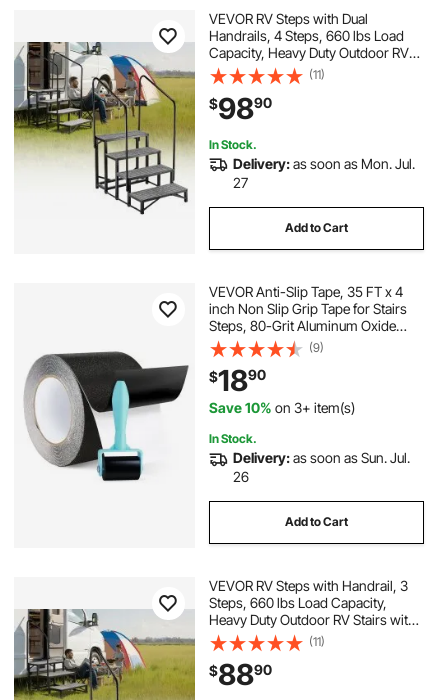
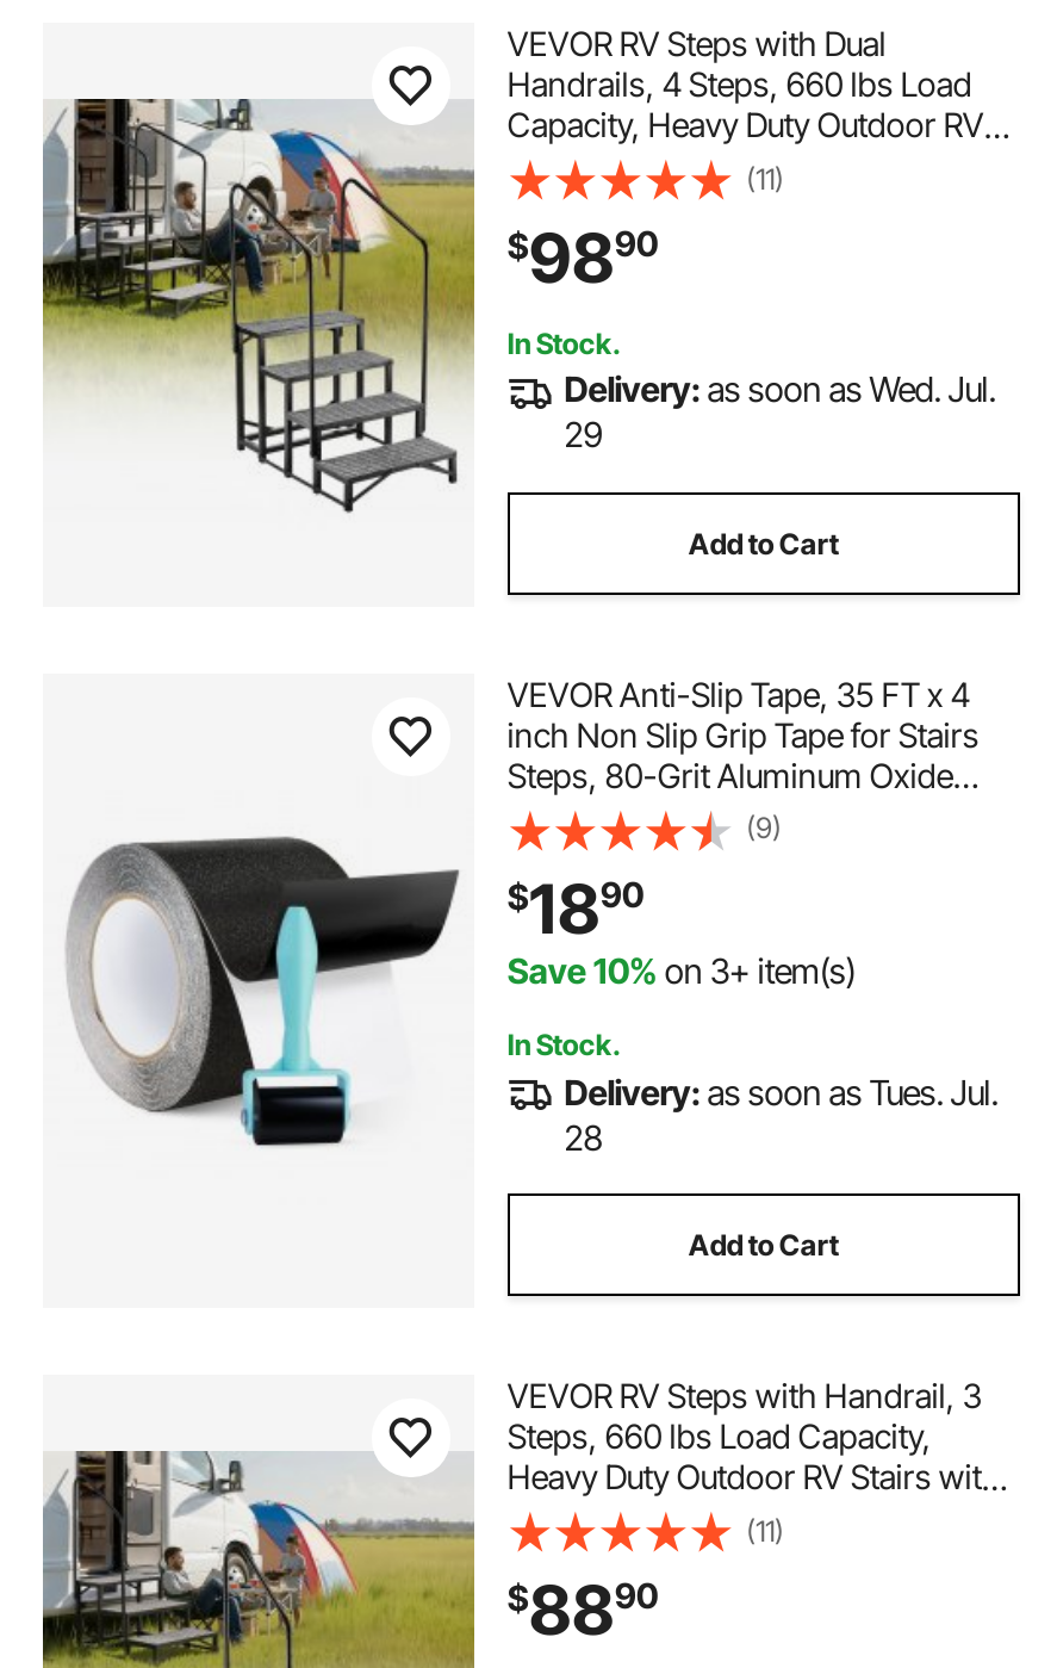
[233,155,415,172] Delivery: as soon as Mon. Jul. -> [564,369,996,409] Delivery: as soon as Wed. Jul.
[233,174,248,191] 27 -> [564,414,602,455] 29
[233,449,410,466] Delivery: as soon as Sun. Jul. -> [564,1070,998,1111] Delivery: as soon as Tues. Jul.
[233,468,249,485] 26 -> [564,1116,602,1156] 28

